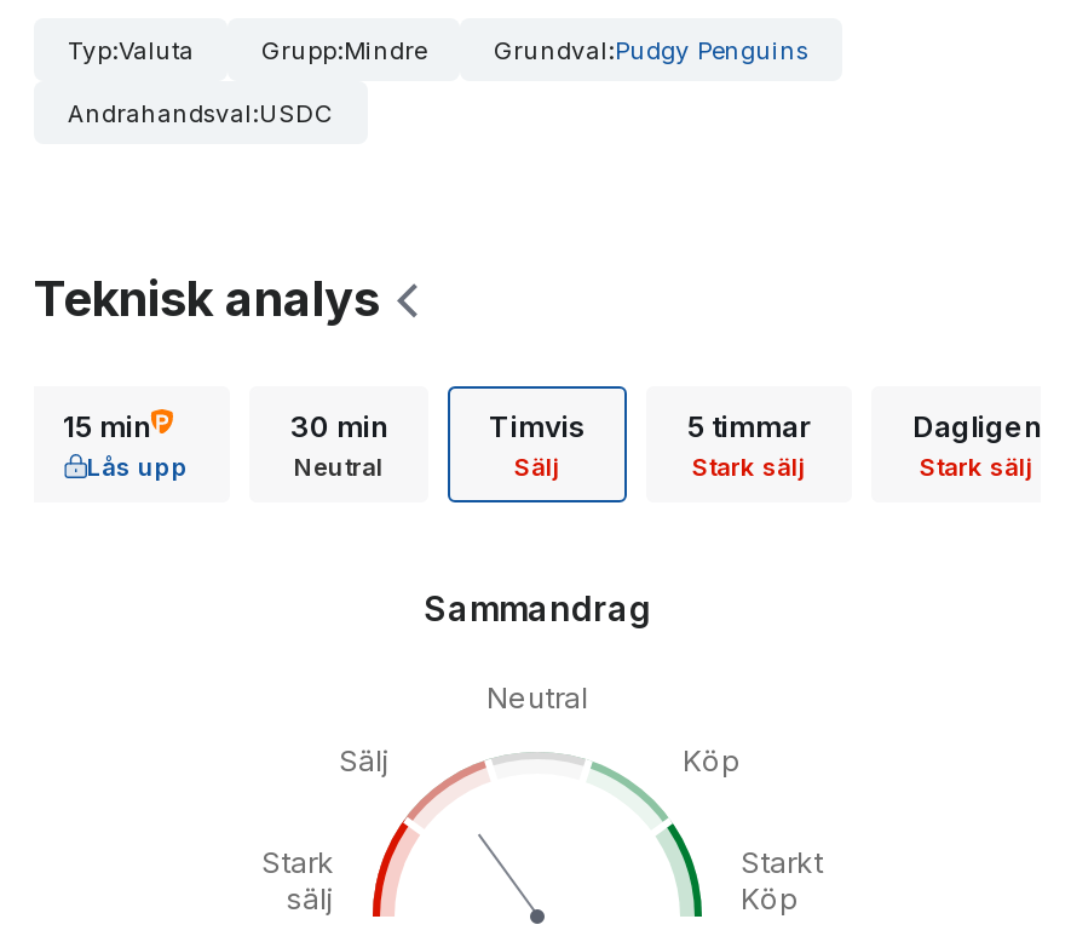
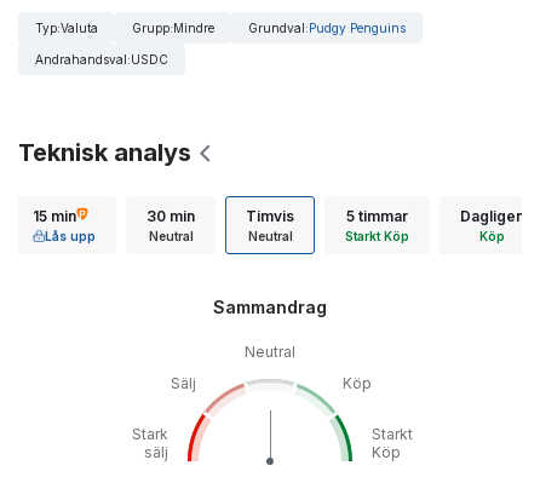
[514,451,560,480] Sälj -> [248,229,292,243] Neutral
[692,451,806,480] Stark sälj -> [345,229,409,243] Starkt Köp
[920,451,1033,480] Stark sälj -> [479,229,505,243] Köp

